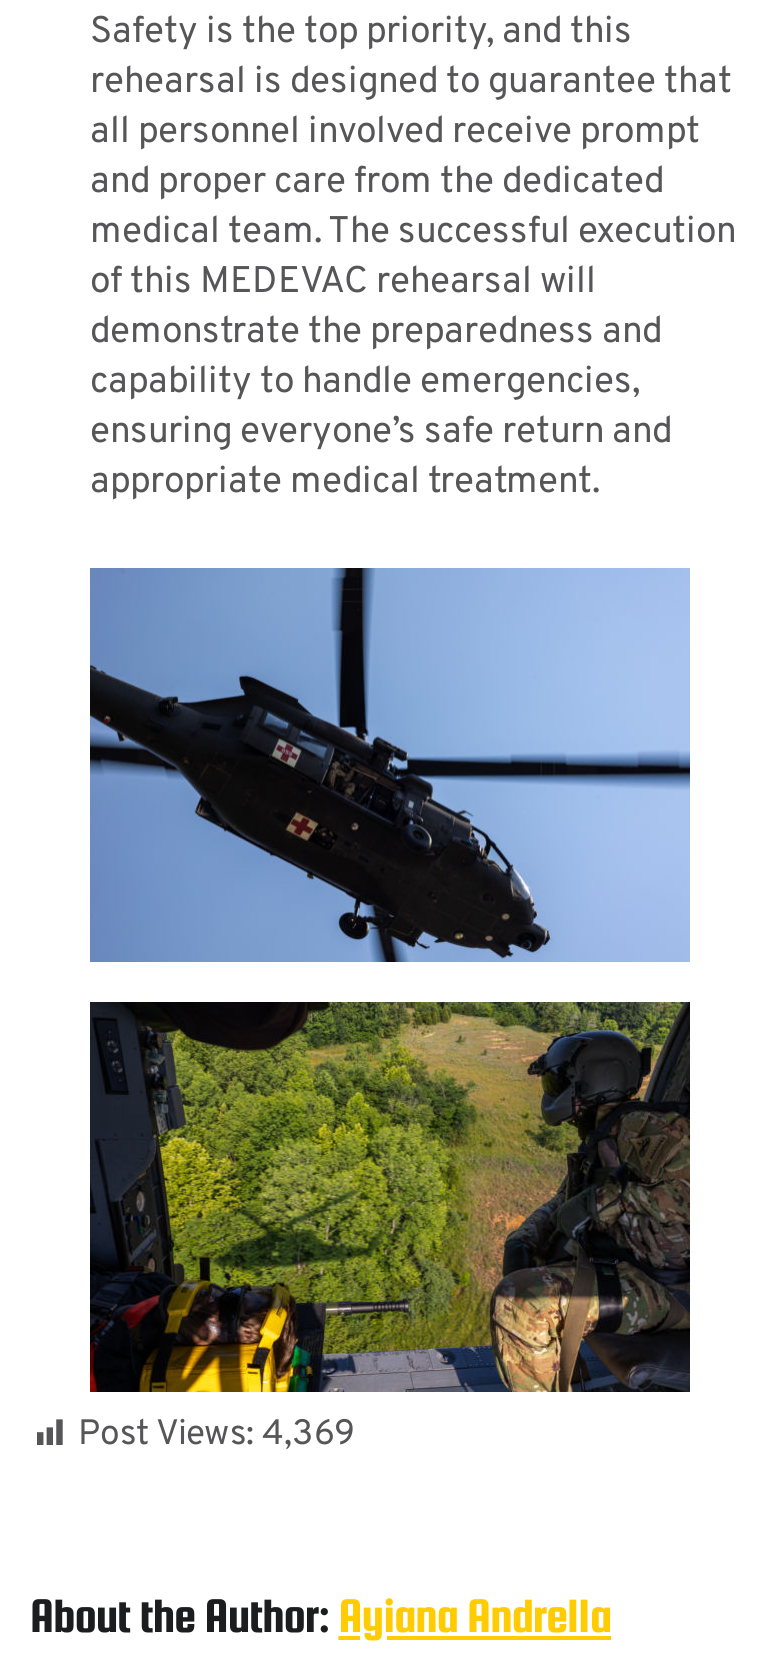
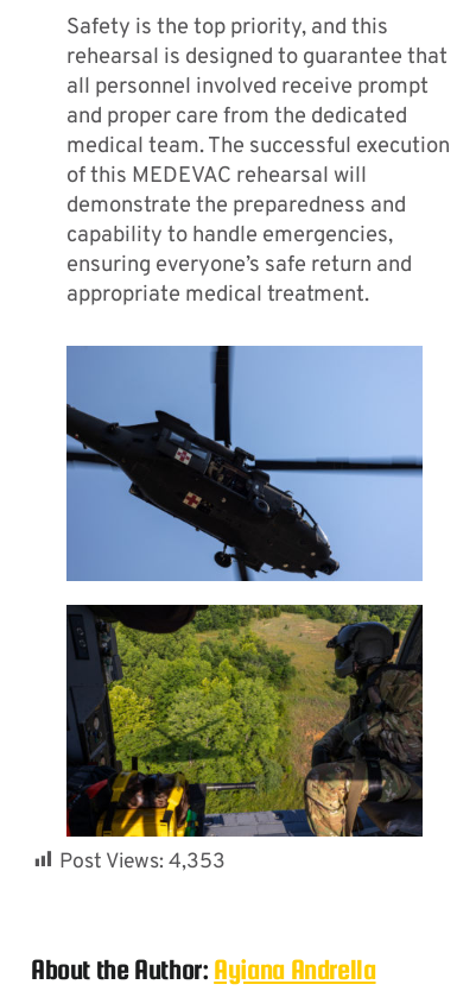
[78,1412,356,1458] Post Views: 4,369 -> [59,848,226,875] Post Views: 4,353

